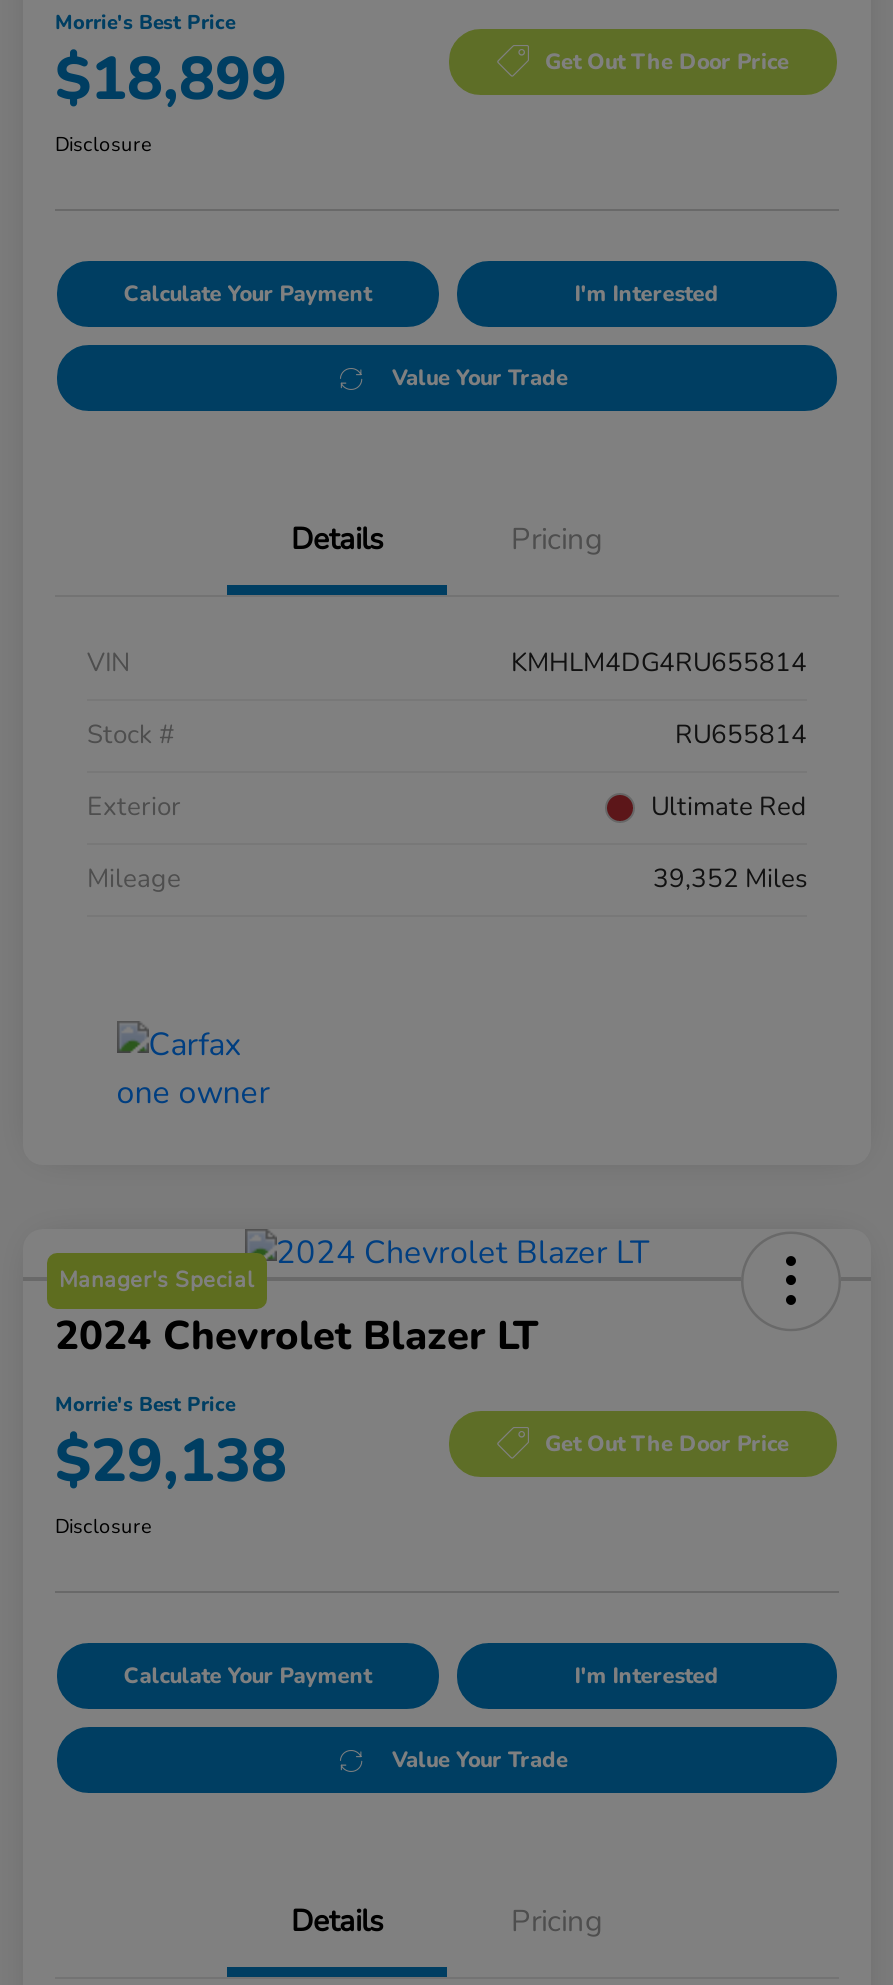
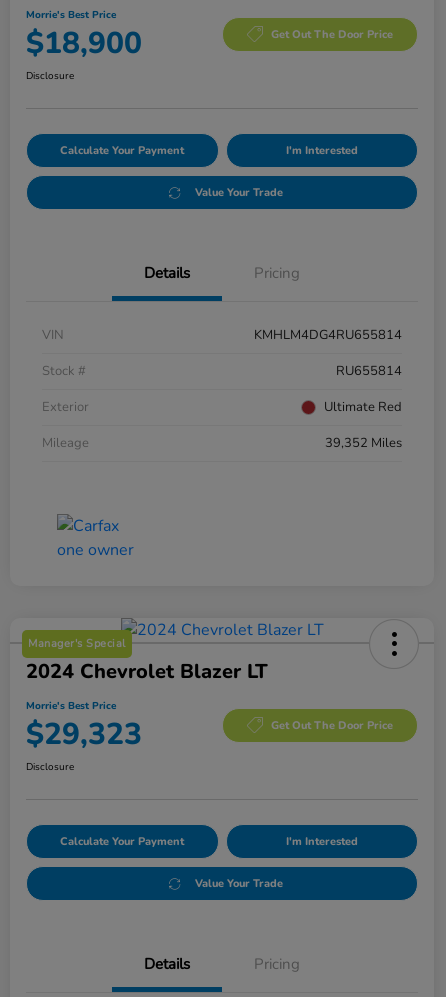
[55,39,287,121] $18,899 -> [26,23,142,64] $18,900
[55,1421,287,1503] $29,138 -> [26,714,142,755] $29,323

